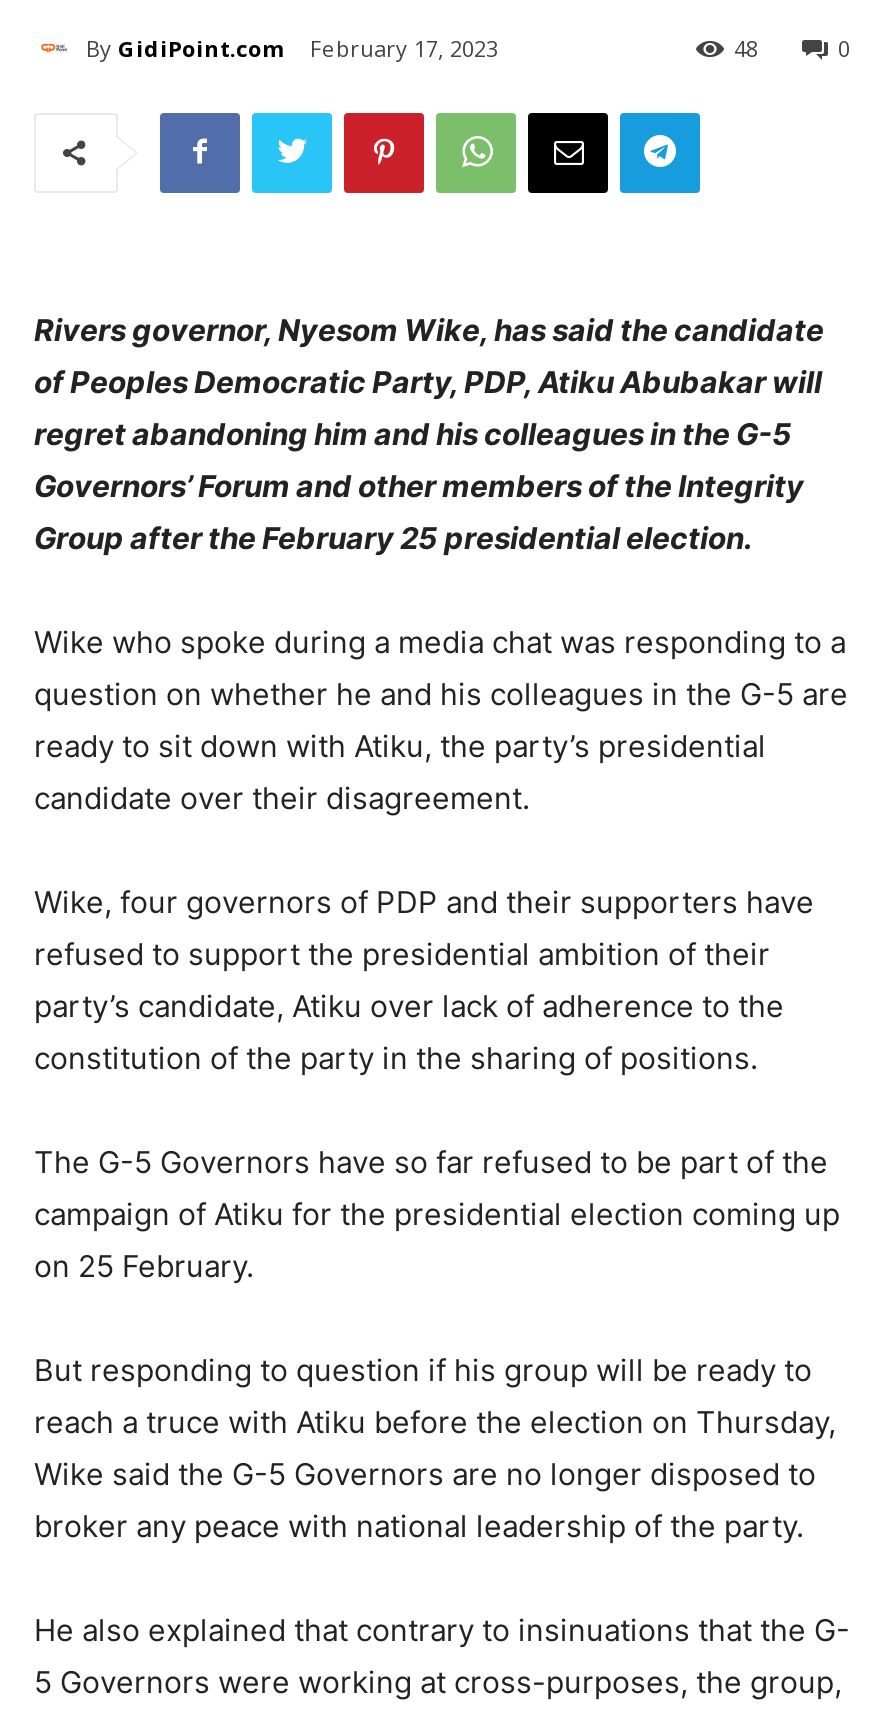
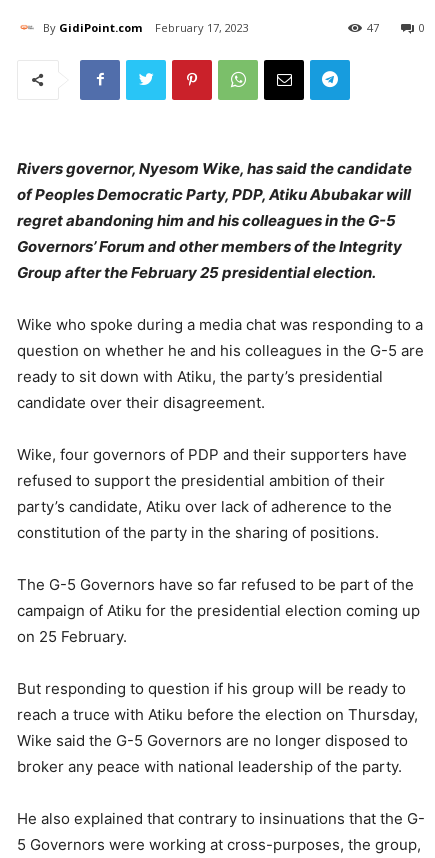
[734,34,758,64] 48 -> [367,20,379,35] 47

